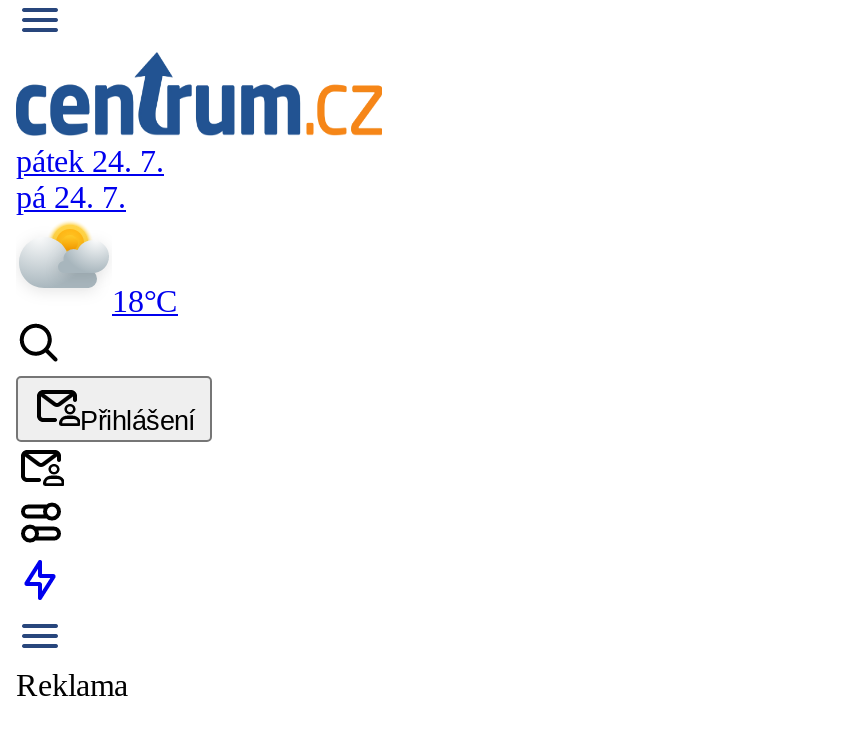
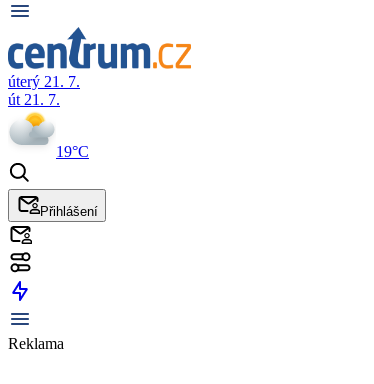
[16,144,164,214] pátek 24. 7. | pá 24. 7. -> [8,73,80,108] úterý 21. 7. | út 21. 7.
[112,284,178,318] 18°C -> [56,143,89,160] 19°C

